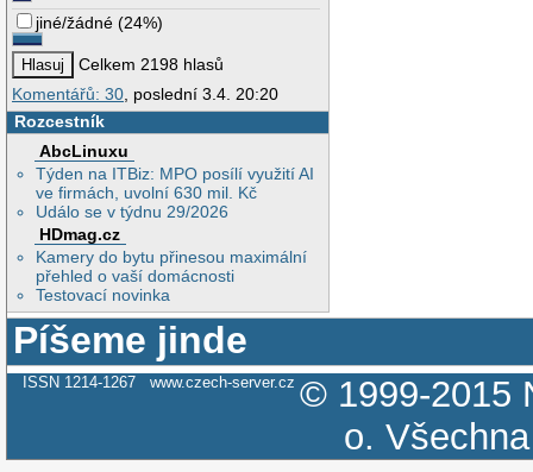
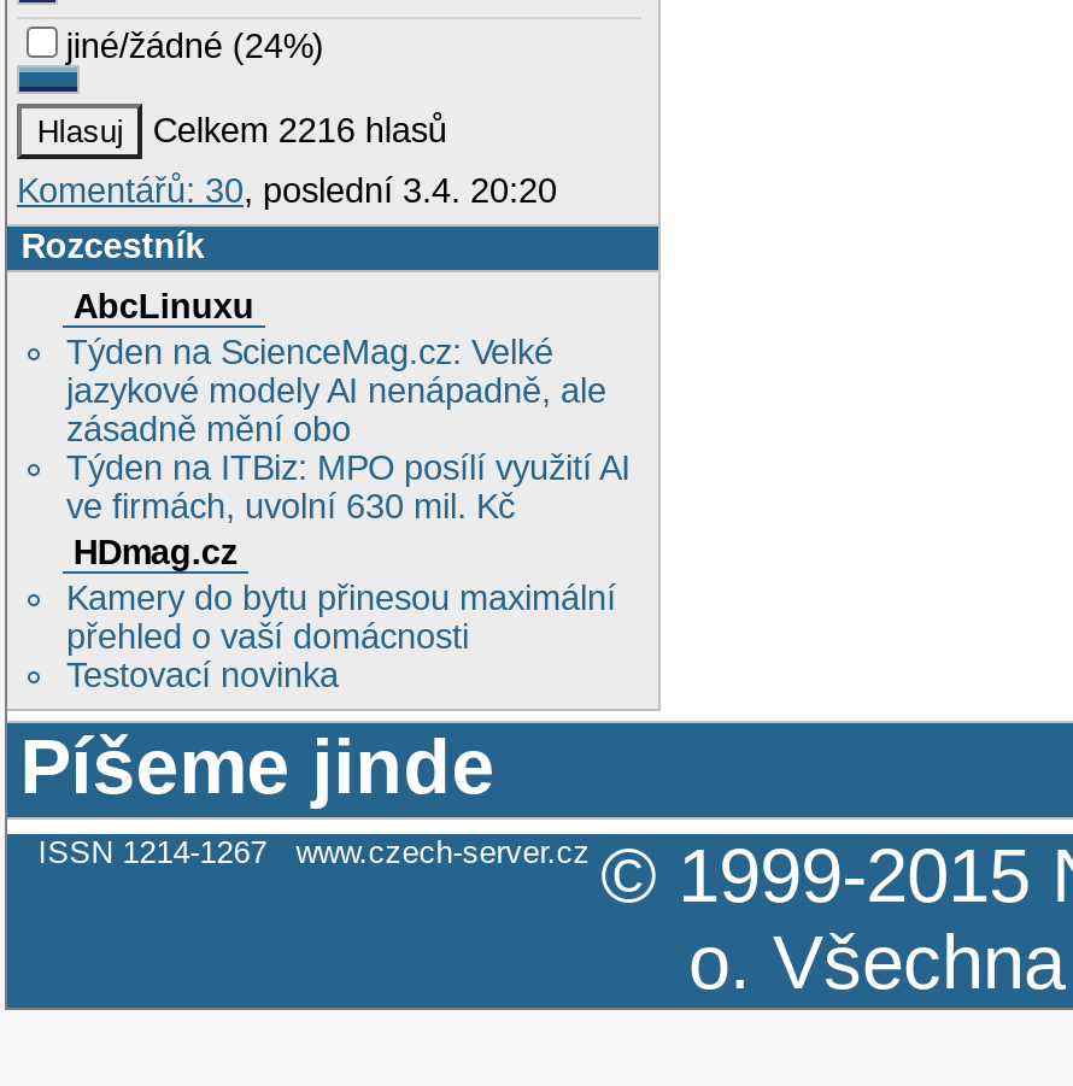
[74,55,224,74] Celkem 2198 hlasů -> [143,111,447,150] Celkem 2216 hlasů
none -> [66,332,606,448] Týden na ScienceMag.cz: Velké | jazykové modely AI nenápadně, ale | zásadně mění obo
moved [36,164,315,202] -> [66,448,631,525]: Týden na ITBiz: MPO posílí využití AI | ve firmách, uvolní 630 mil. Kč
[36,202,229,221] Událo se v týdnu 29/2026 -> none

